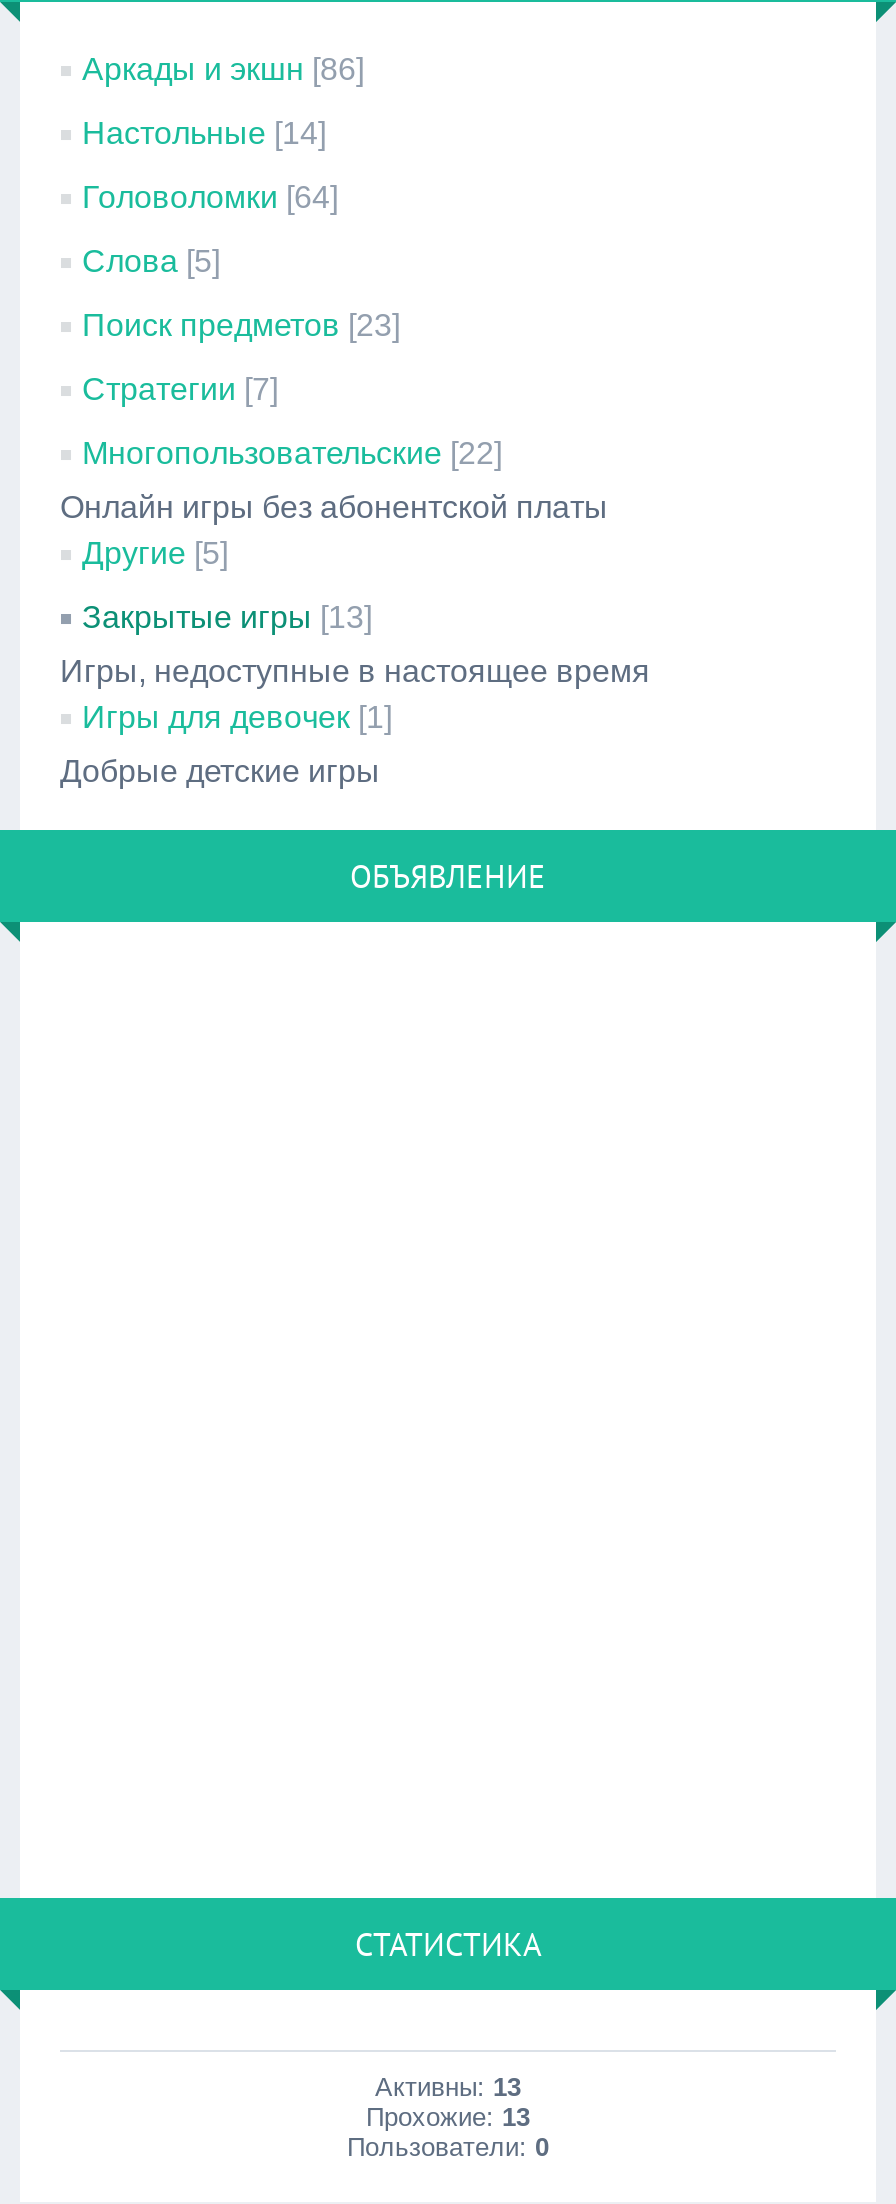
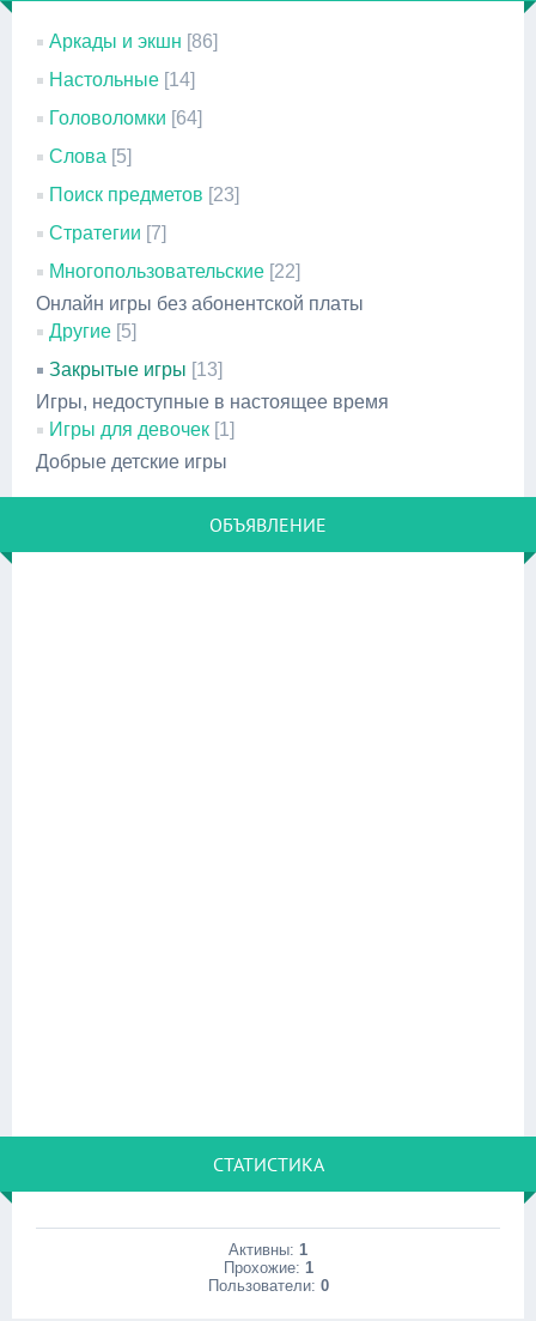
[375,2072,521,2102] Активны: 13 -> [229,1241,307,1259] Активны: 1
[366,2102,530,2132] Прохожие: 13 -> [223,1259,313,1277] Прохожие: 1

